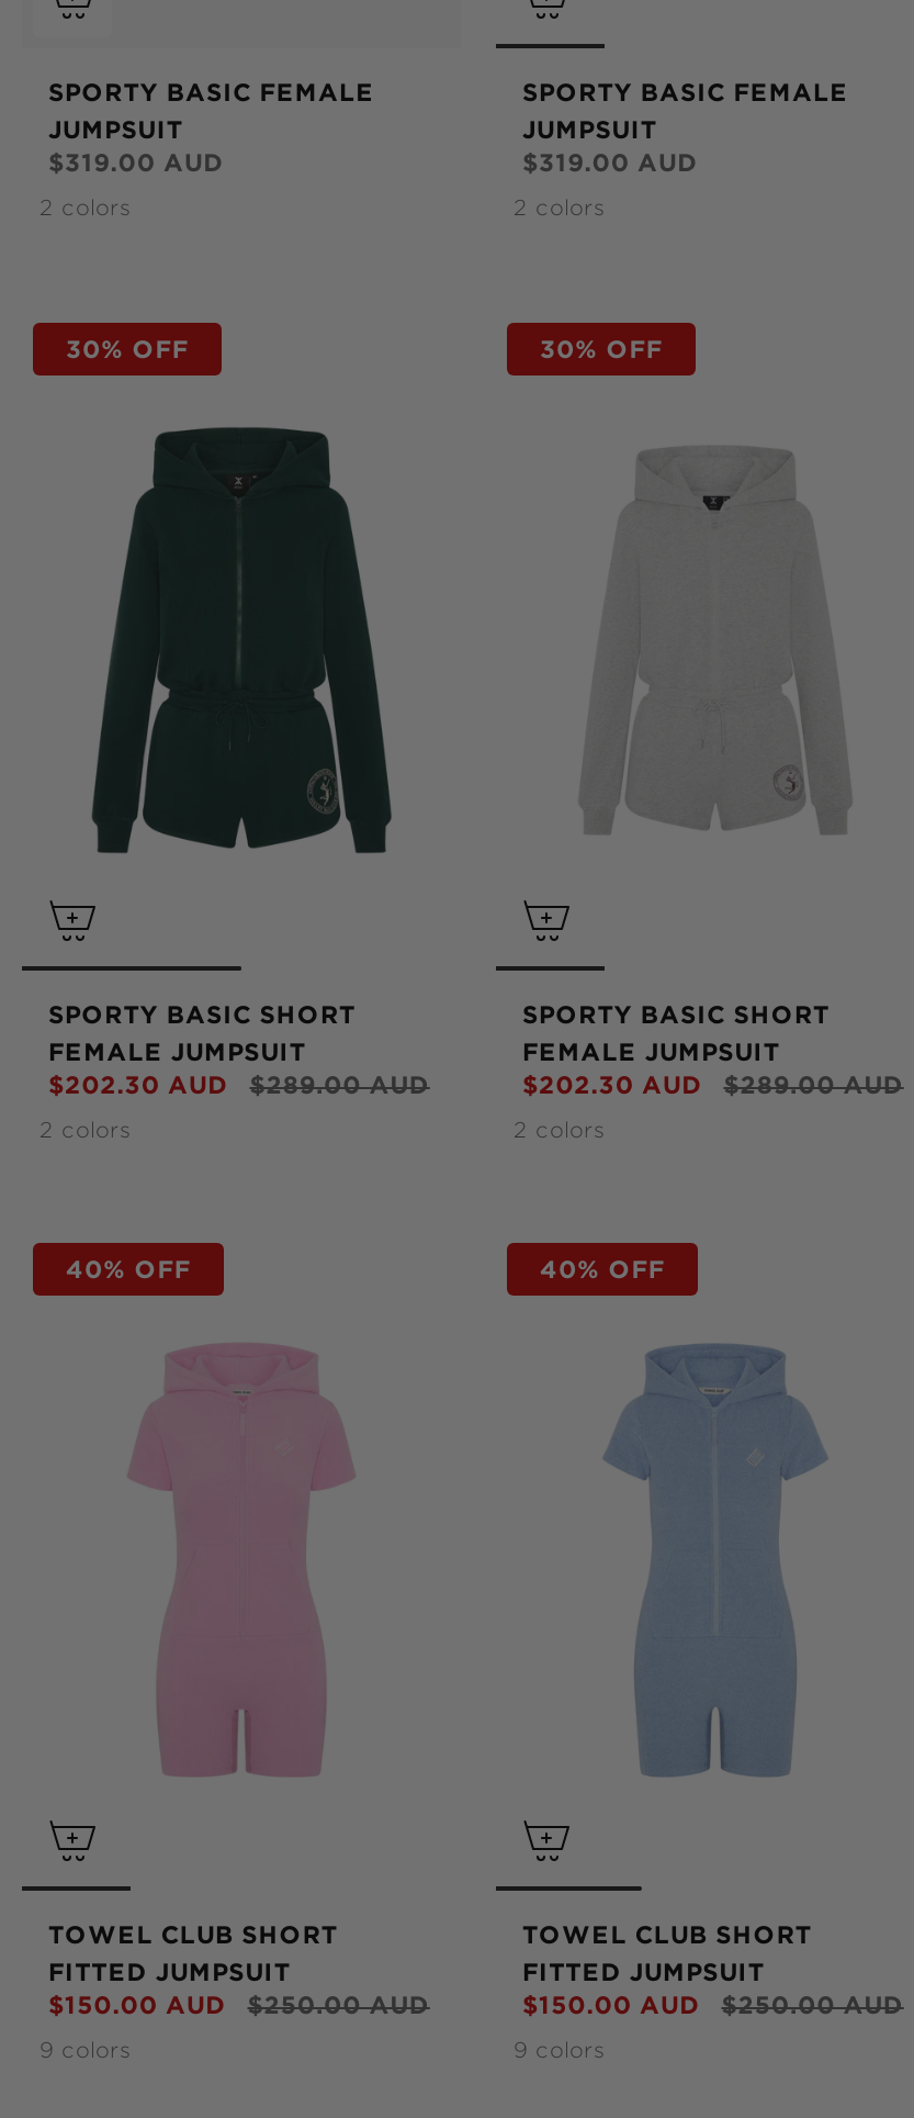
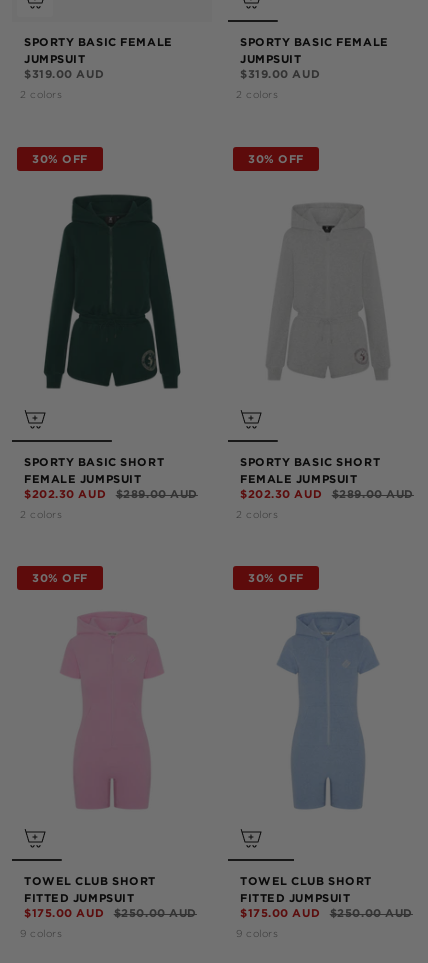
[66,1255,191,1282] 40% OFF -> [32,572,88,584] 30% OFF
[540,1255,665,1282] 40% OFF -> [248,572,304,584] 30% OFF
[48,1991,430,2017] $150.00 AUD $250.00 AUD -> [24,907,197,919] $175.00 AUD $250.00 AUD
[522,1991,904,2017] $150.00 AUD $250.00 AUD -> [240,907,413,919] $175.00 AUD $250.00 AUD

